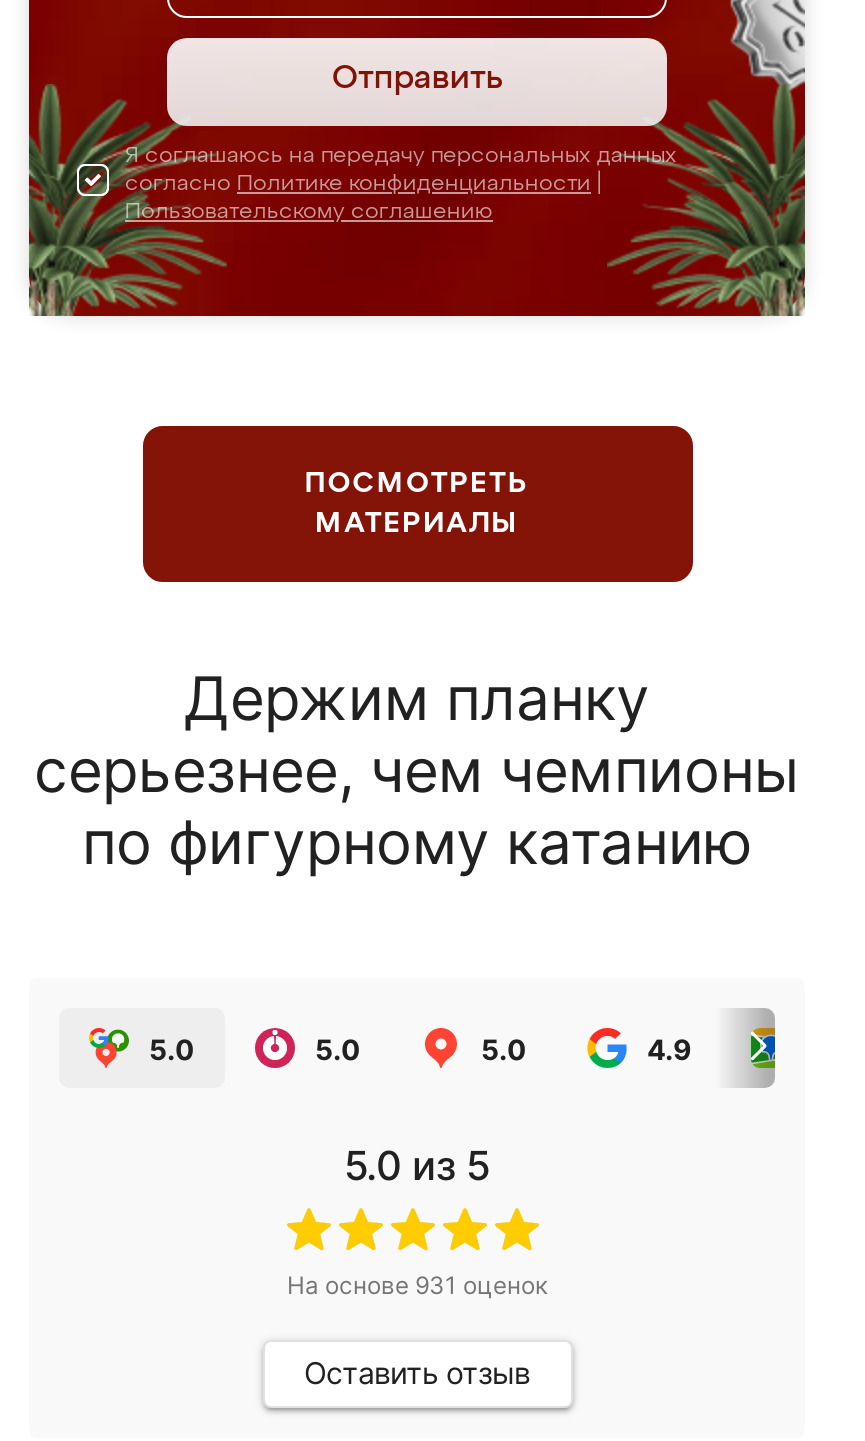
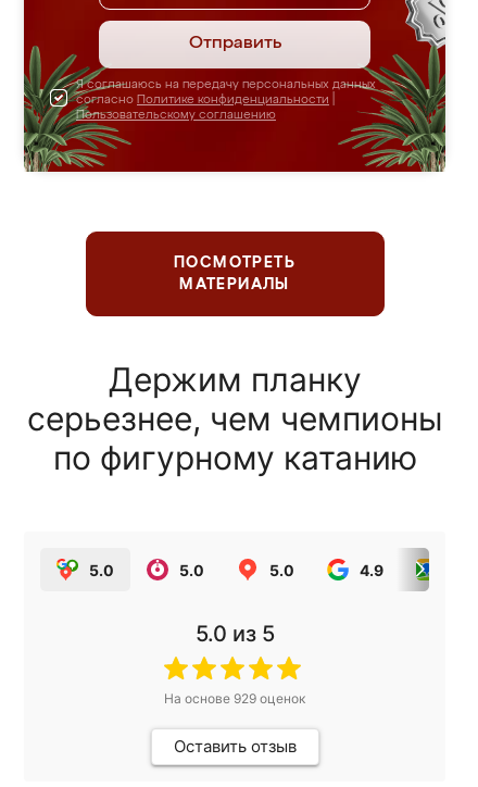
[287,1270,547,1300] На основе 931 оценок -> [164,690,305,707] На основе 929 оценок

